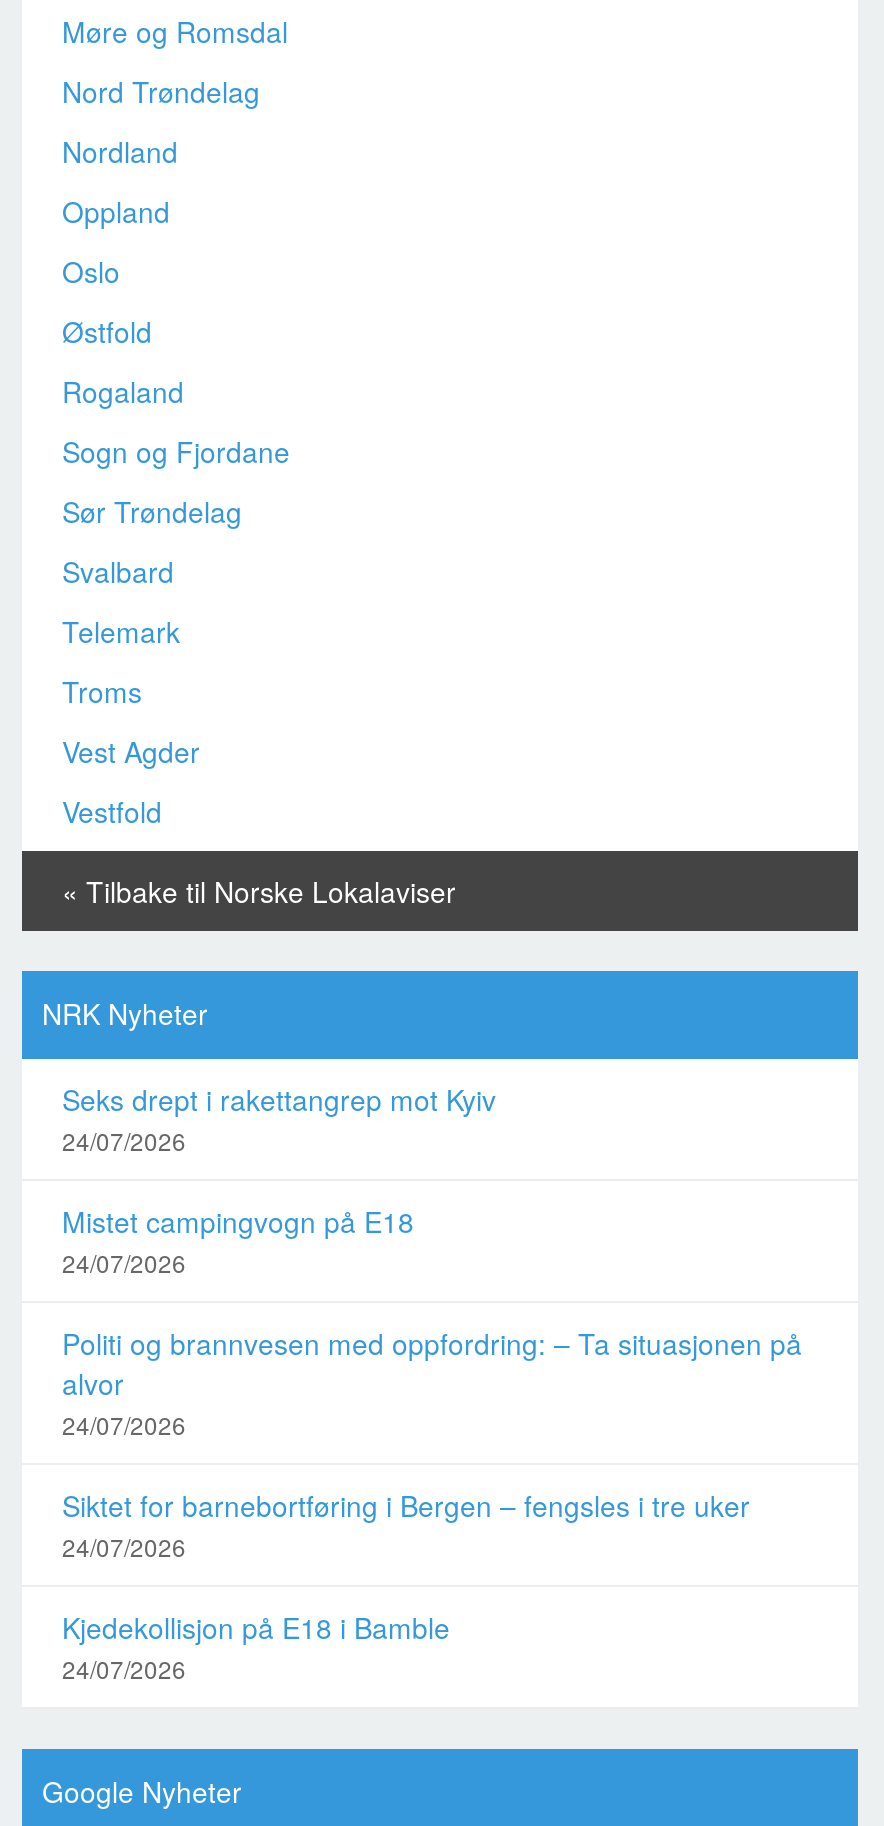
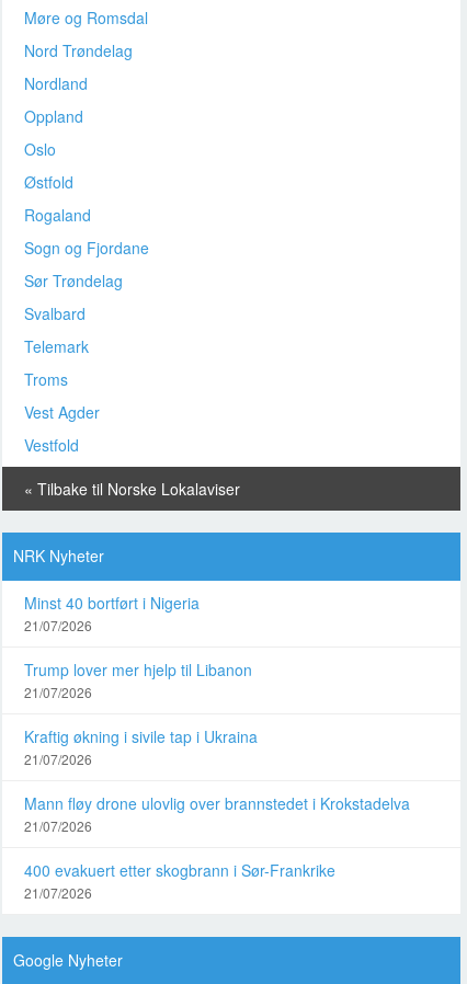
[62,1079,496,1157] Seks drept i rakettangrep mot Kyiv | 24/07/2026 -> [24,592,200,634] Minst 40 bortført i Nigeria | 21/07/2026
[62,1201,414,1279] Mistet campingvogn på E18 | 24/07/2026 -> [24,659,252,701] Trump lover mer hjelp til Libanon | 21/07/2026
[62,1323,802,1441] Politi og brannvesen med oppfordring: – Ta situasjonen på | alvor | 24/07/2026 -> [24,725,258,768] Kraftig økning i sivile tap i Ukraina | 21/07/2026
[62,1485,750,1563] Siktet for barnebortføring i Bergen – fengsles i tre uker | 24/07/2026 -> [24,792,410,835] Mann fløy drone ulovlig over brannstedet i Krokstadelva | 21/07/2026
[62,1607,450,1685] Kjedekollisjon på E18 i Bamble | 24/07/2026 -> [24,859,335,902] 400 evakuert etter skogbrann i Sør-Frankrike | 21/07/2026

